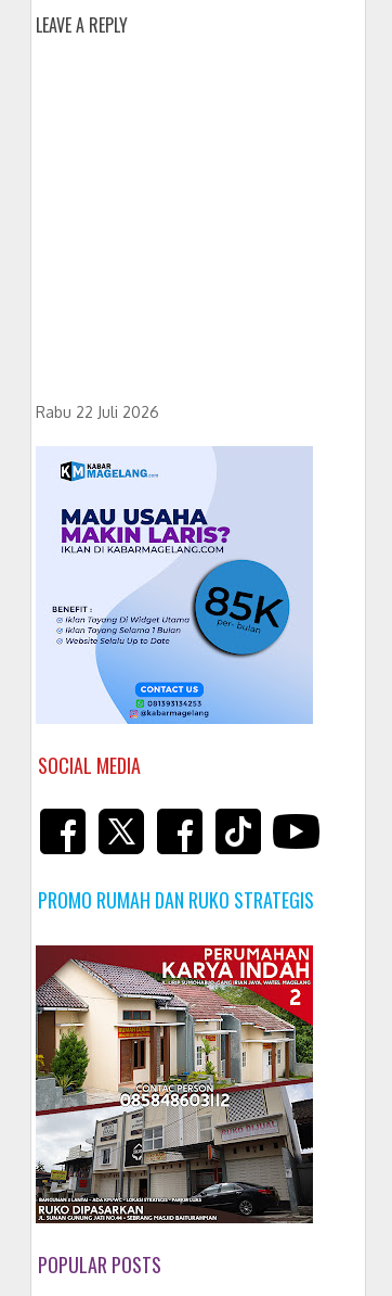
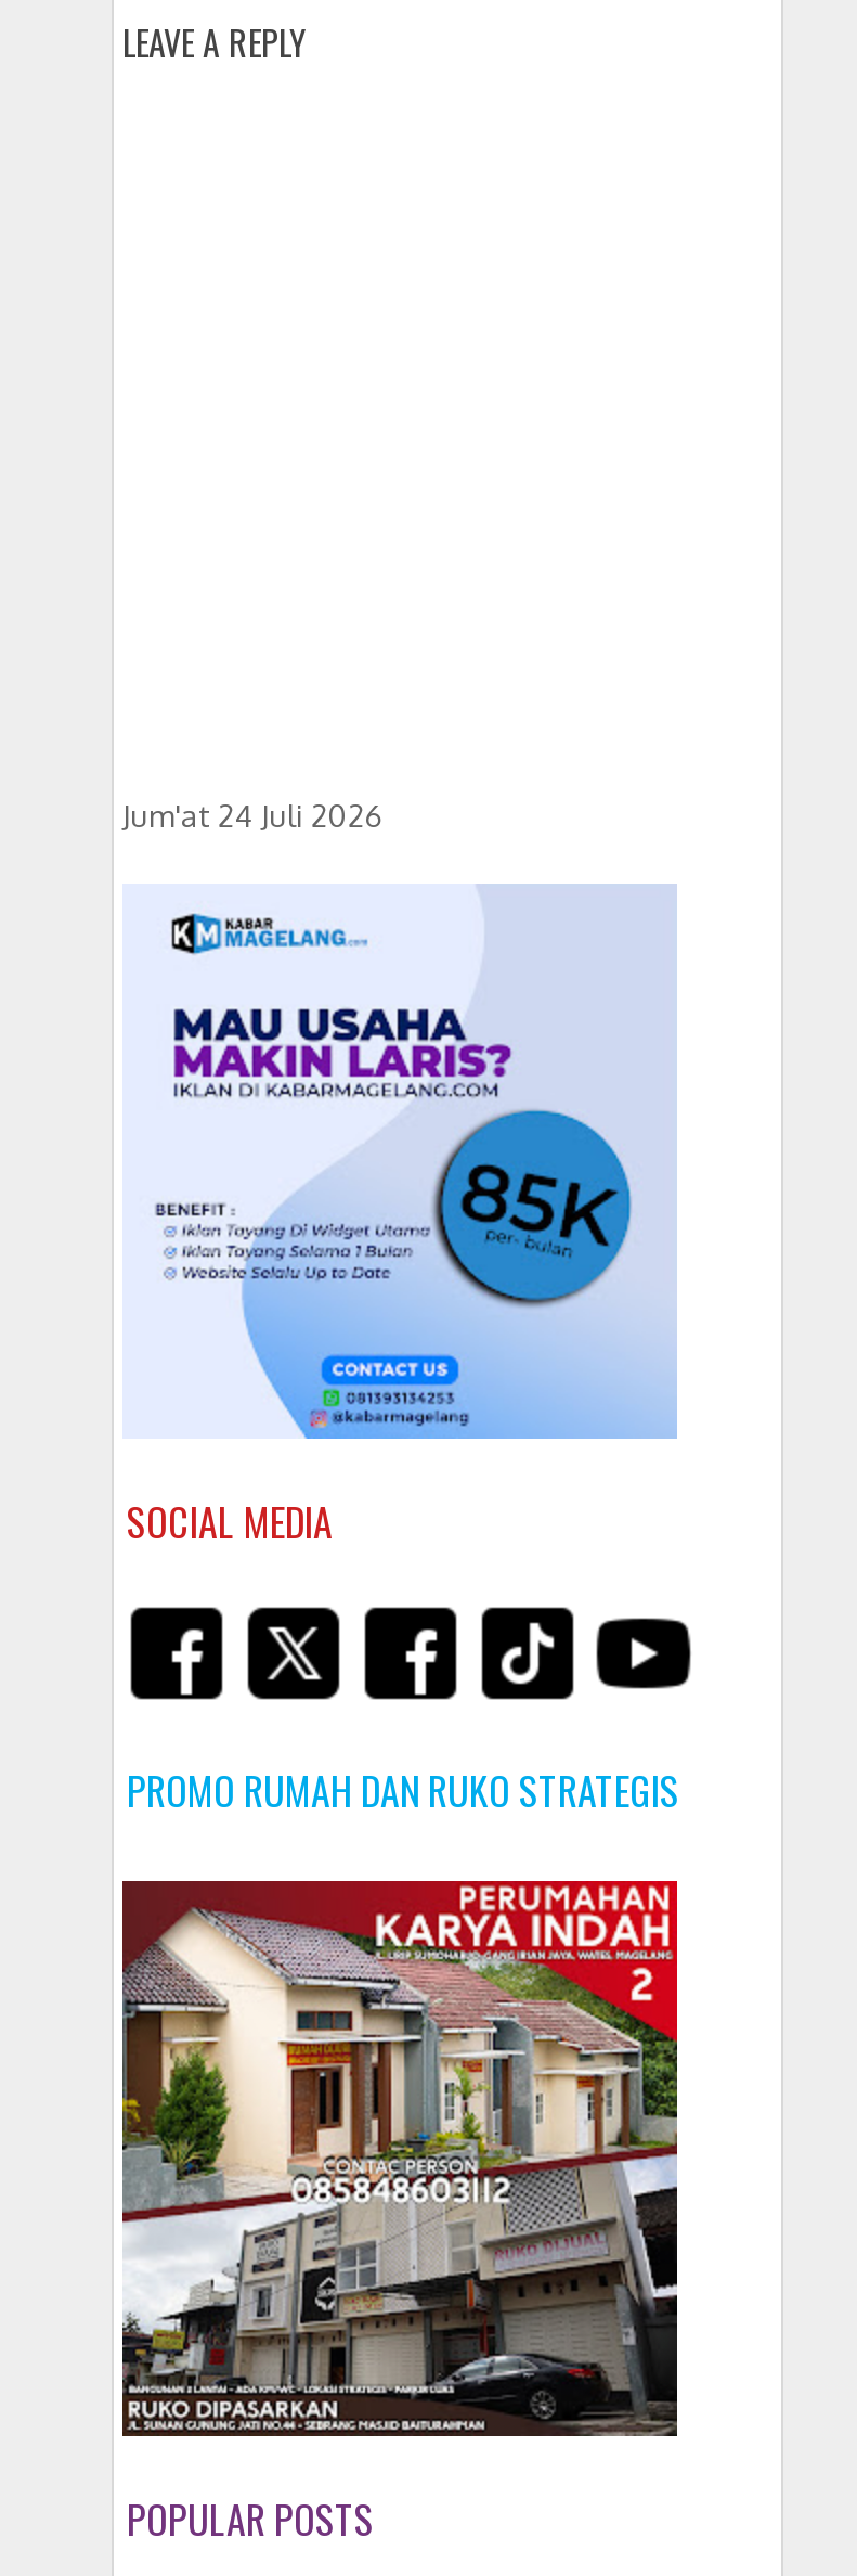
[36,402,159,421] Rabu 22 Juli 2026 -> [122,796,385,833] Jum'at 24 Juli 2026

